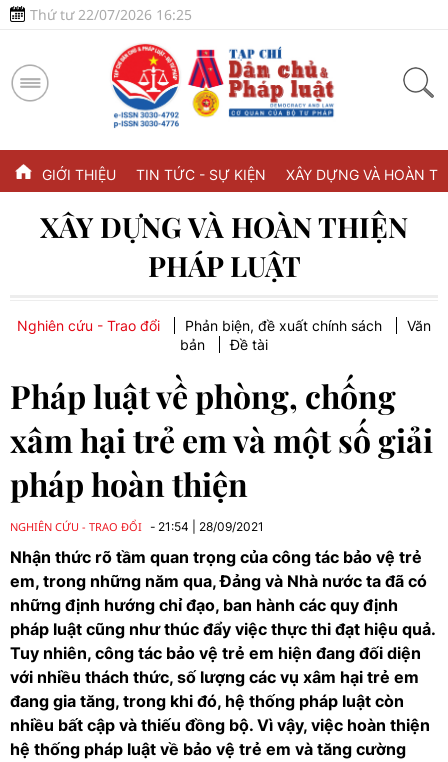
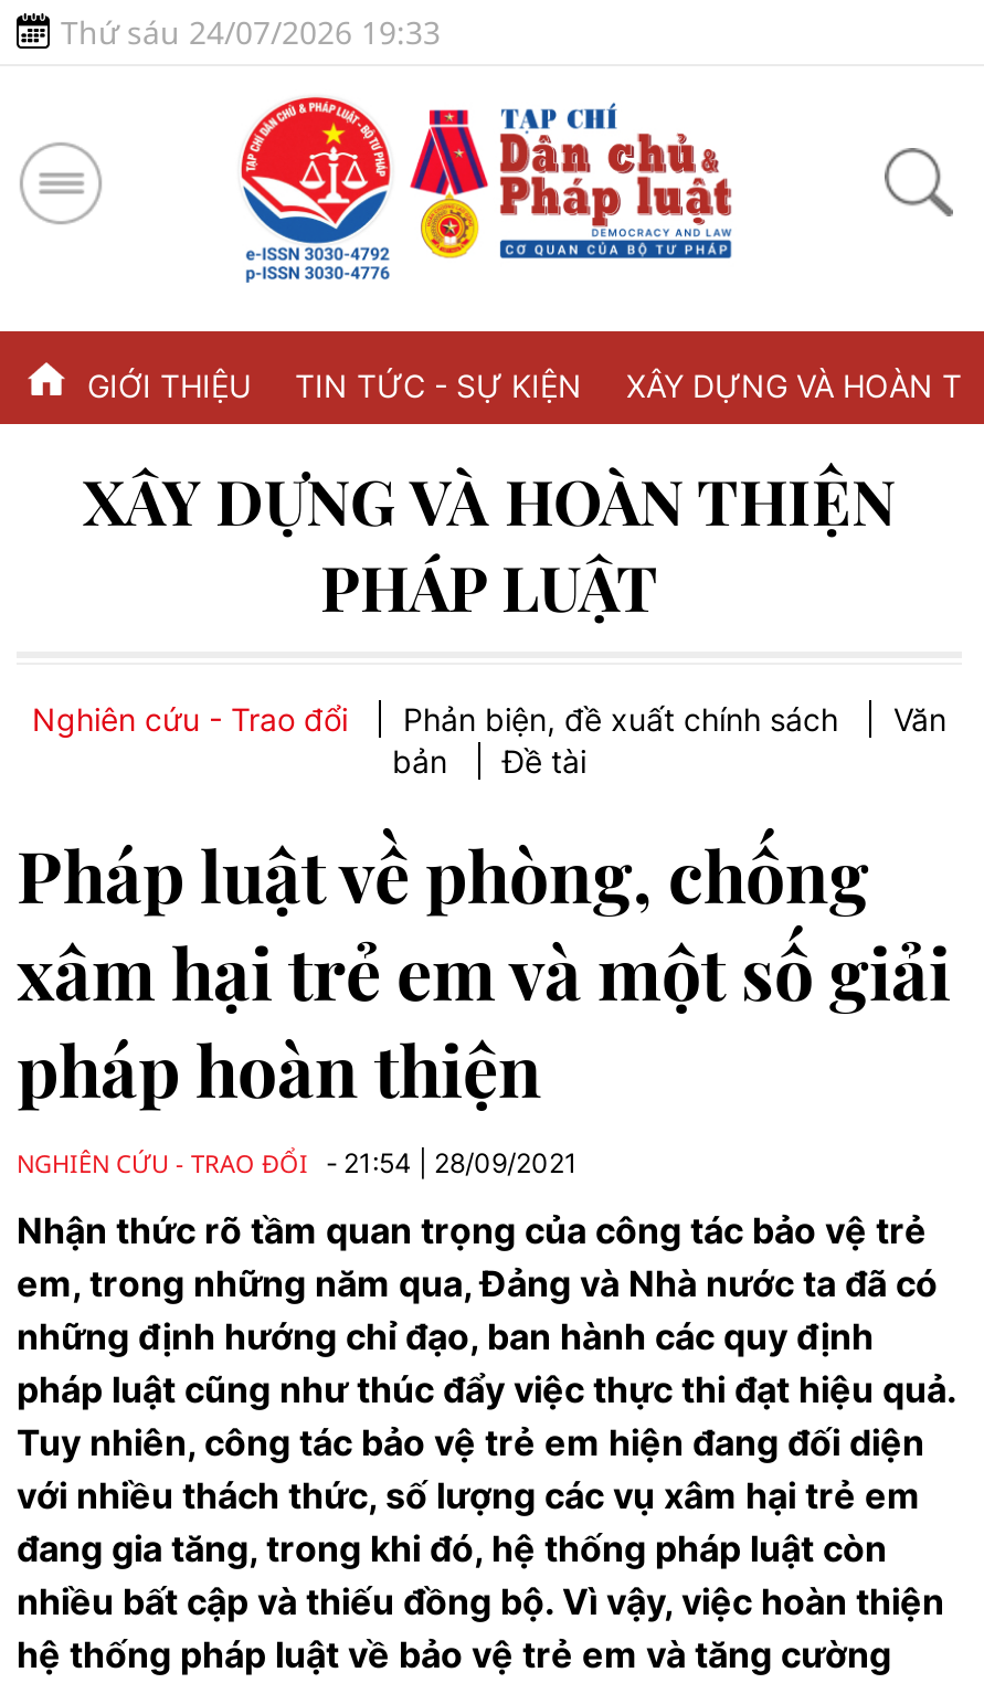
[30,5,192,24] Thứ tư 22/07/2026 16:25 -> [61,11,441,53] Thứ sáu 24/07/2026 19:33

